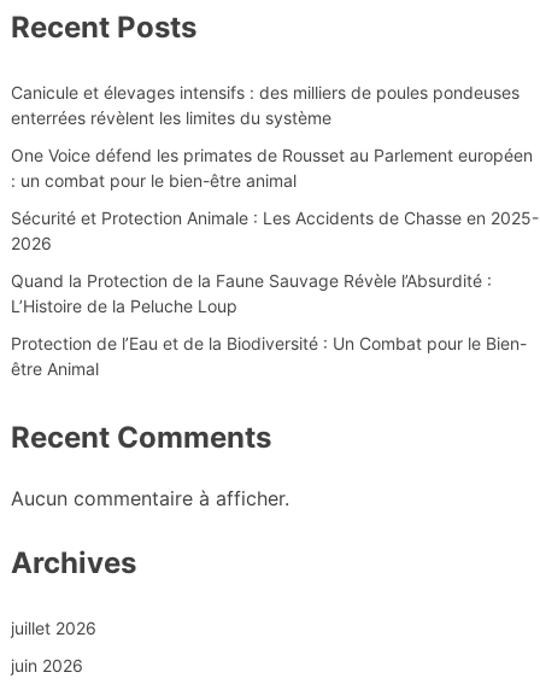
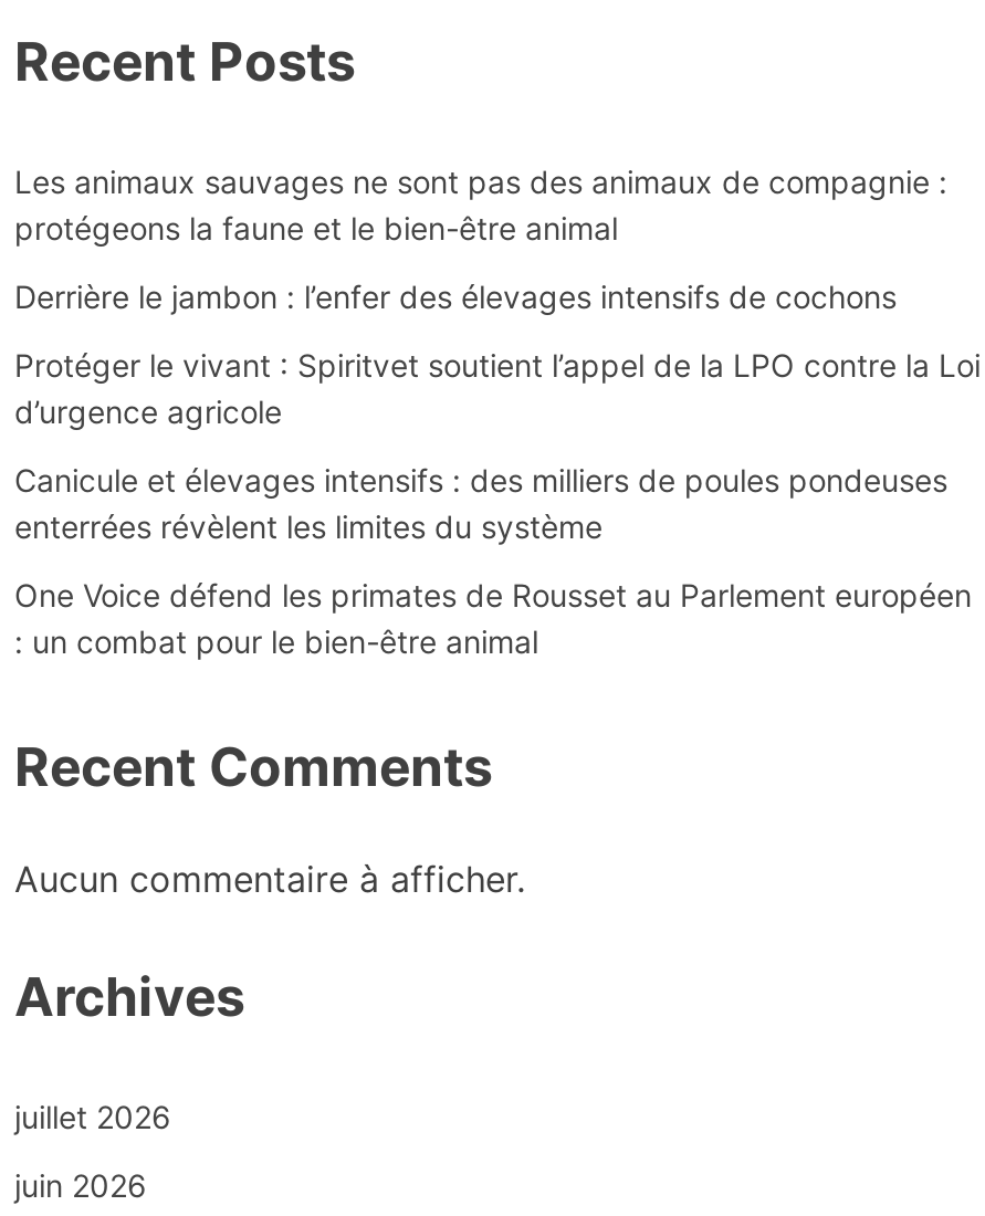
none -> [14,163,981,430] Les animaux sauvages ne sont pas des animaux de compagnie : | protégeons la faune et le bien-être animal | Derrière le jambon : l’enfer des élevages intensifs de cochons | Protéger le vivant : Spiritvet soutient l’appel de la LPO contre la Loi | d’urgence agricole
moved [11,82,533,191] -> [14,461,972,660]: Canicule et élevages intensifs : des milliers de poules pondeuses | enterrées révèlent les limites du système | One Voice défend les primates de Rousset au Parlement européen | : un combat pour le bien-être animal
[11,208,539,379] Sécurité et Protection Animale : Les Accidents de Chasse en 2025- | 2026 | Quand la Protection de la Faune Sauvage Révèle l’Absurdité : | L’Histoire de la Peluche Loup | Protection de l’Eau et de la Biodiversité : Un Combat pour le Bien- | être Animal -> none

